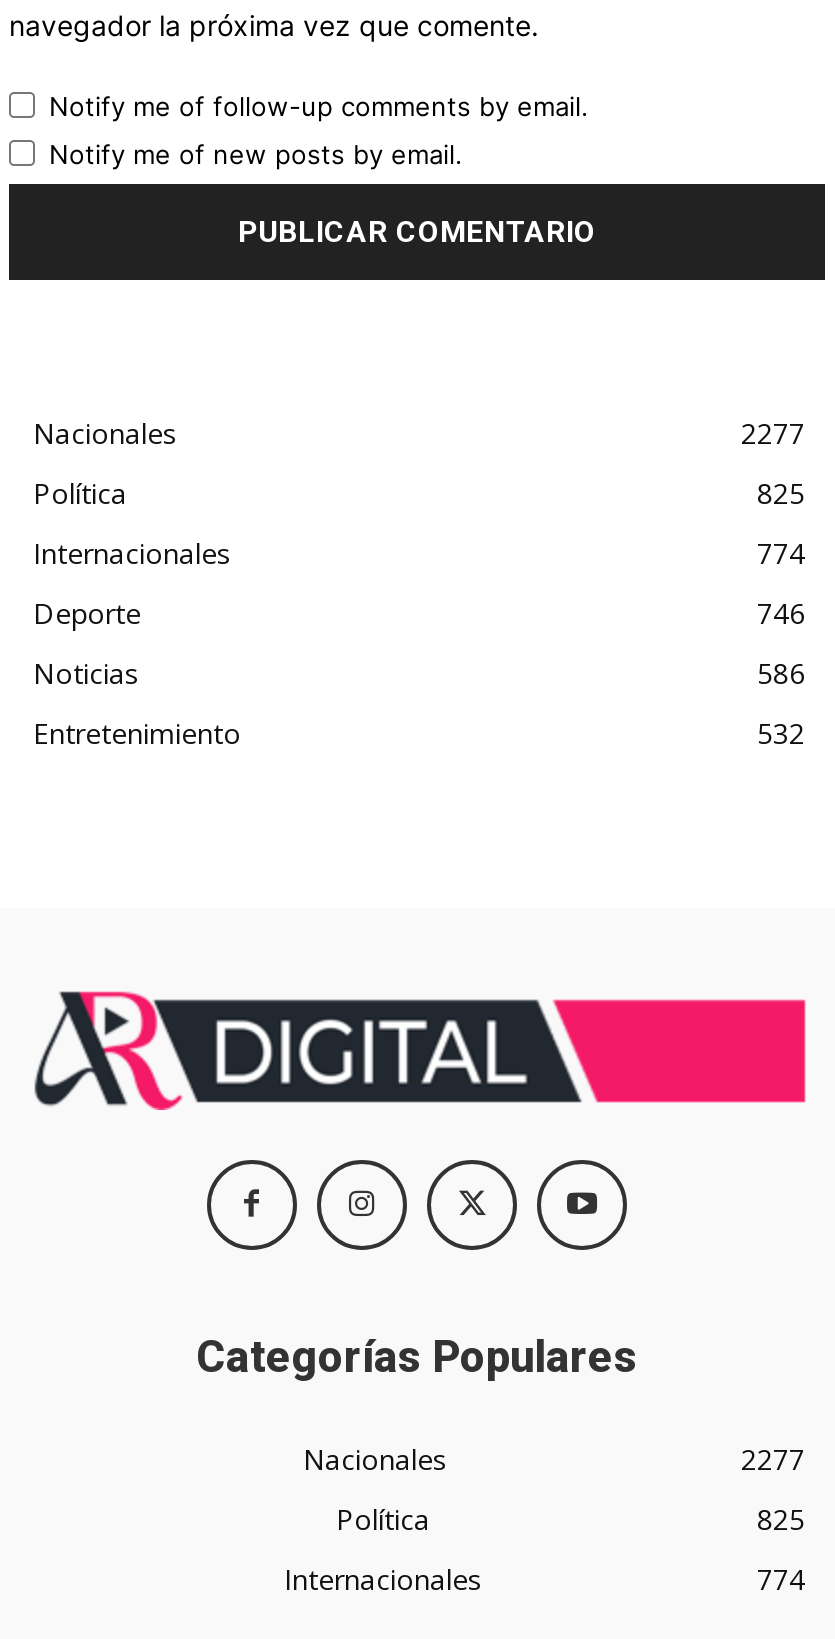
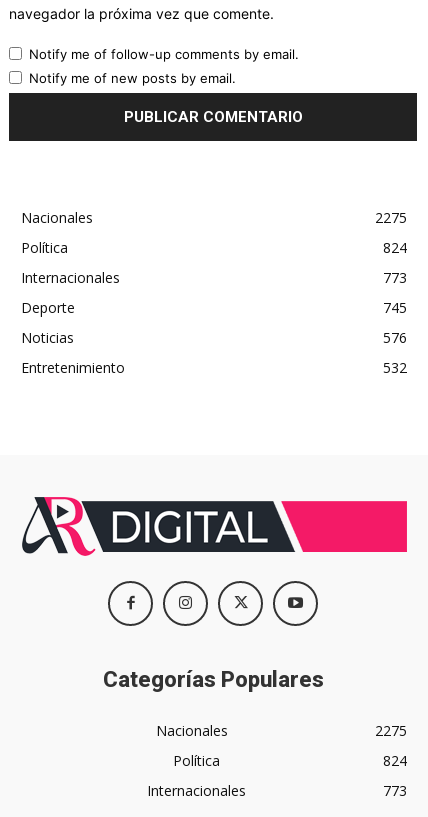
[741,415,805,453] 2277 -> [375,208,407,227] 2275
[757,475,805,513] 825 -> [383,238,407,257] 824
[757,535,805,573] 774 -> [383,268,407,287] 773
[757,595,805,633] 746 -> [383,298,407,317] 745
[757,655,805,693] 586 -> [383,328,407,347] 576
[741,1441,805,1479] 2277 -> [375,721,407,740] 2275
[757,1501,805,1539] 825 -> [383,751,407,770] 824
[757,1561,805,1599] 774 -> [383,781,407,800] 773

